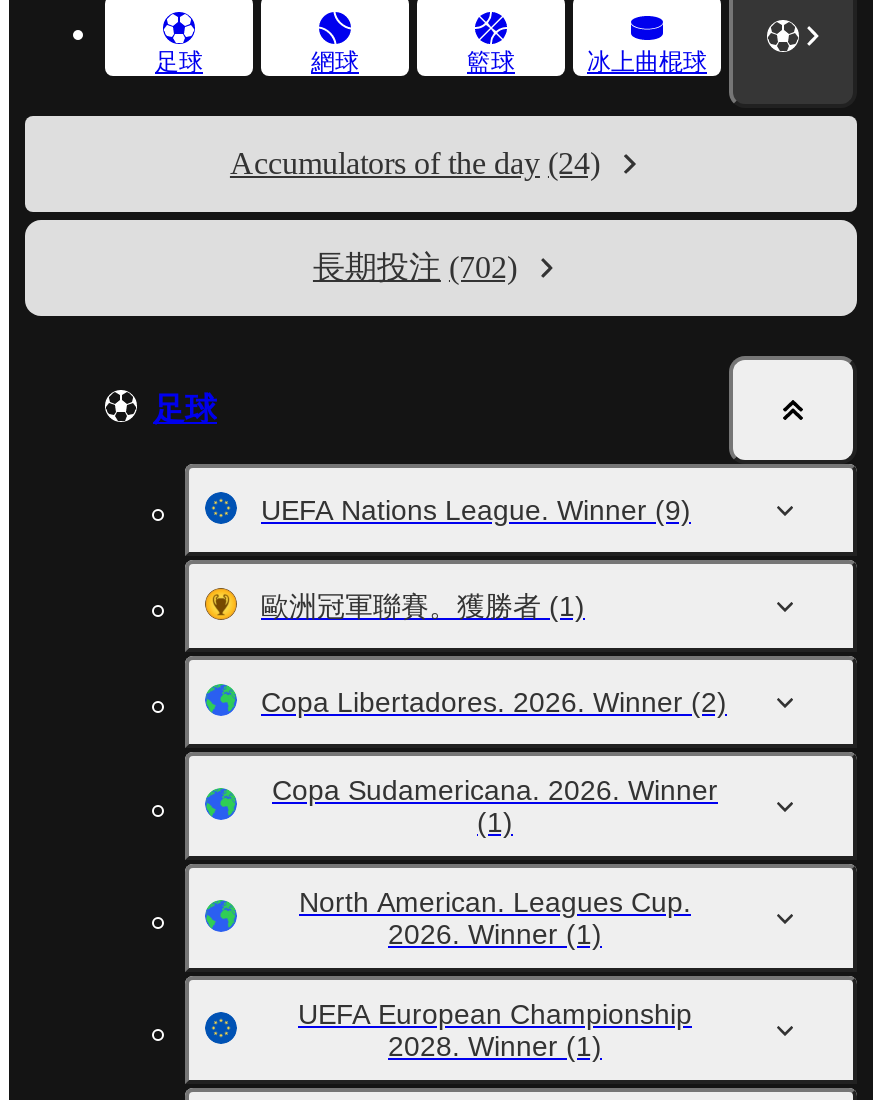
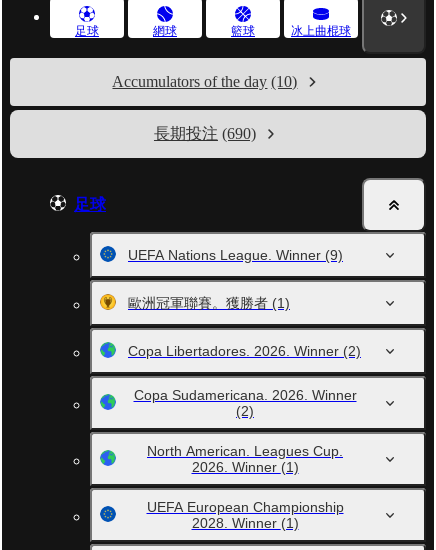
[230,146,600,180] Accumulators of the day (24) -> [112,73,297,90] Accumulators of the day (10)
[313,250,517,284] 長期投注 (702) -> [154,125,256,142] 長期投注 (690)
[477,806,513,838] (1) -> [236,403,254,419] (2)

